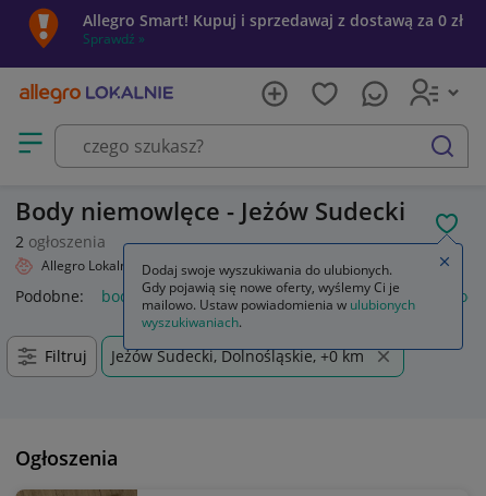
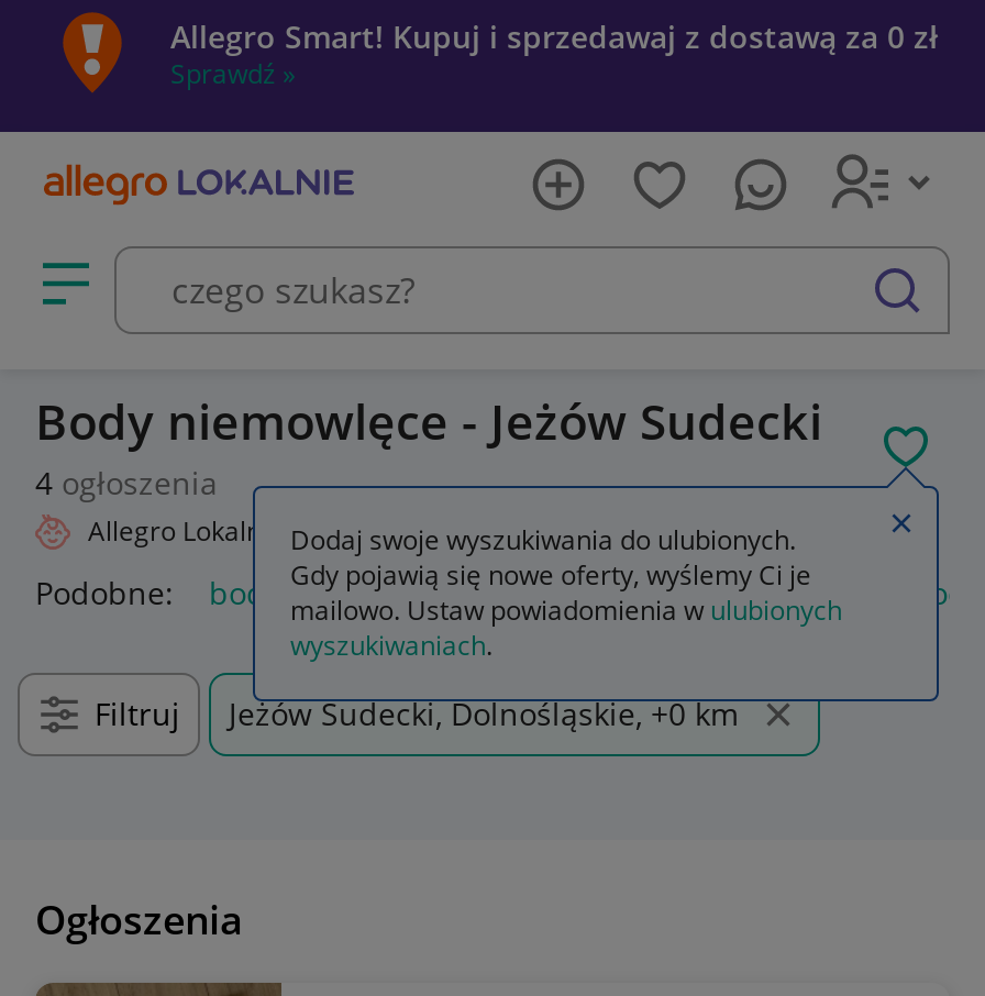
[15,231,106,252] 2 ogłoszenia -> [35,462,218,503] 4 ogłoszenia

